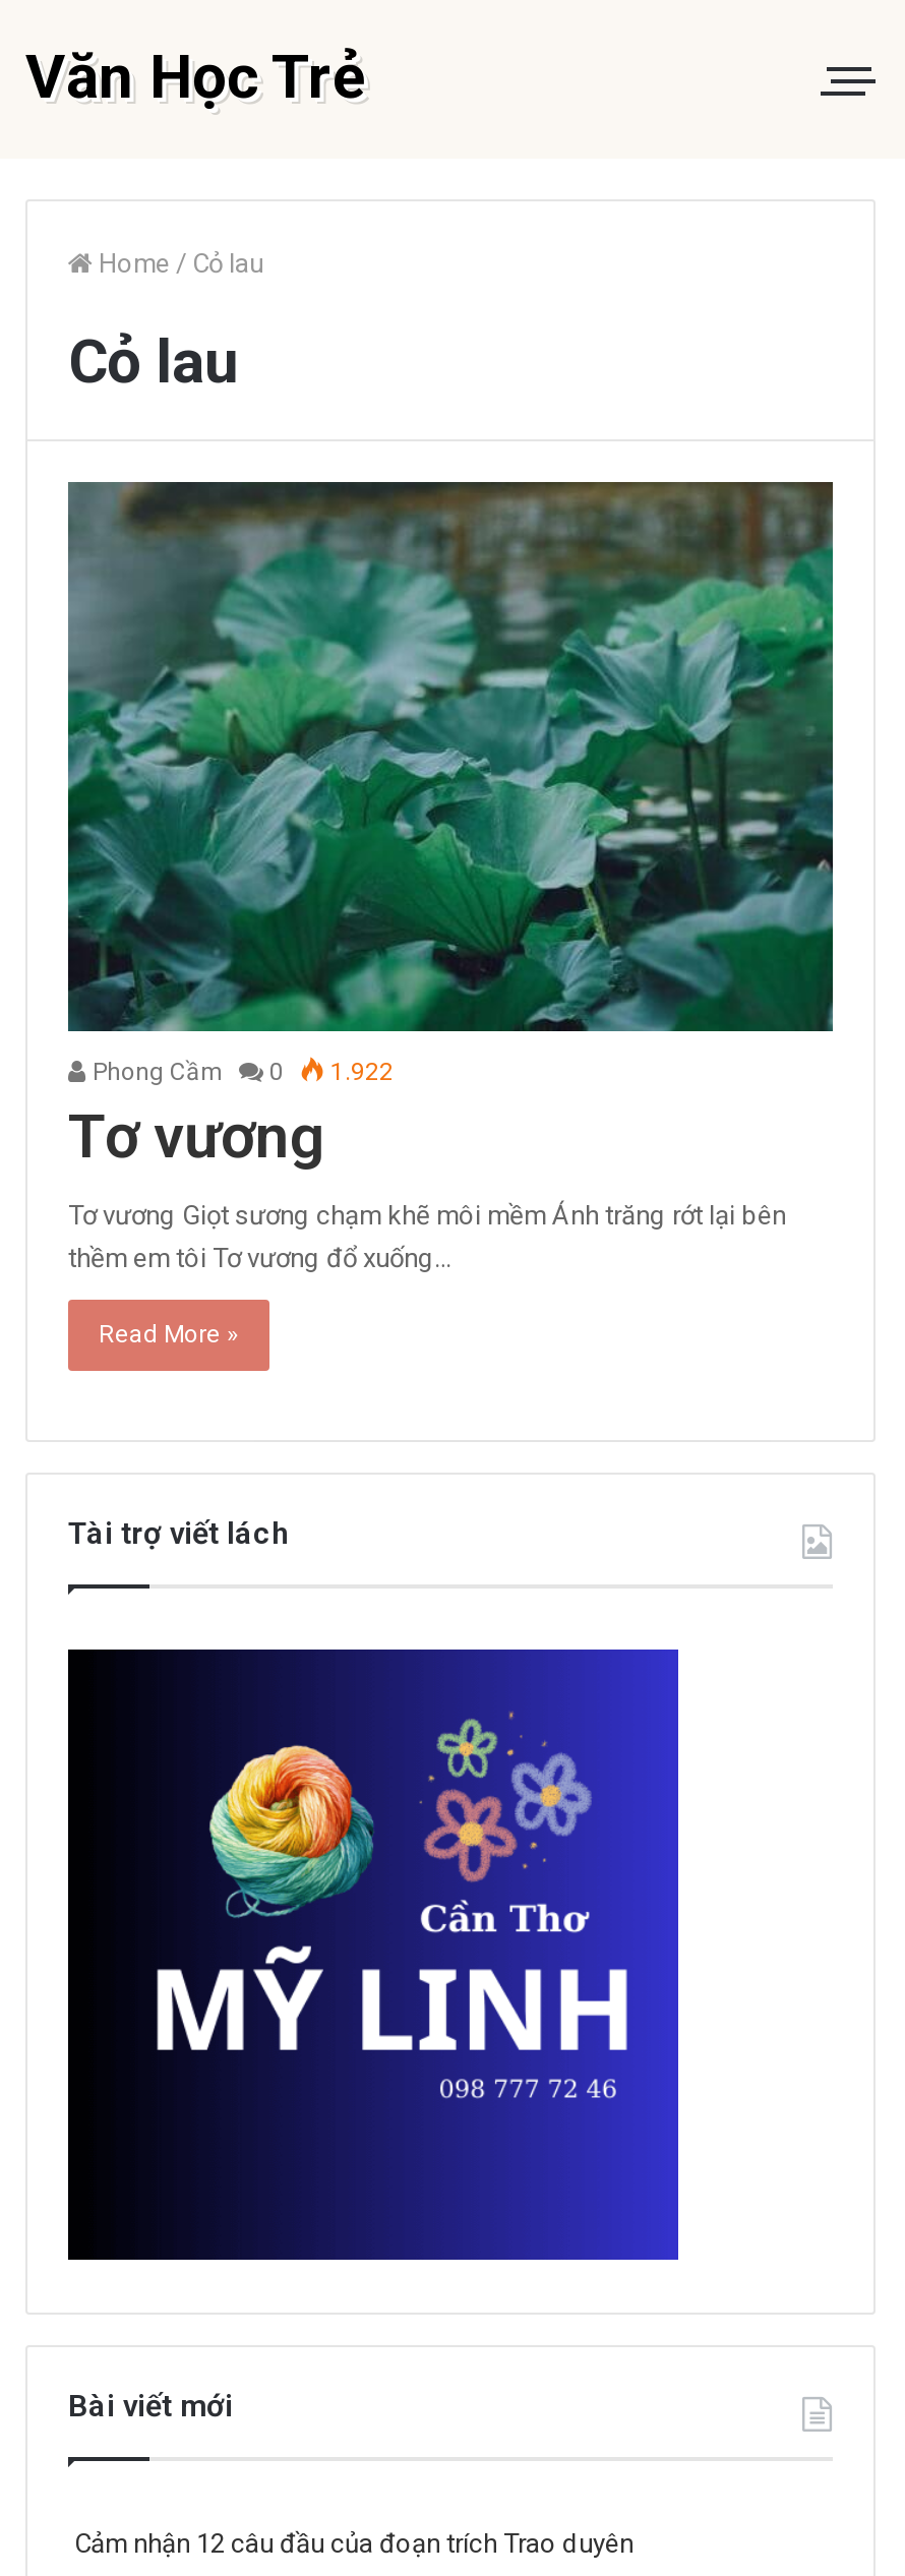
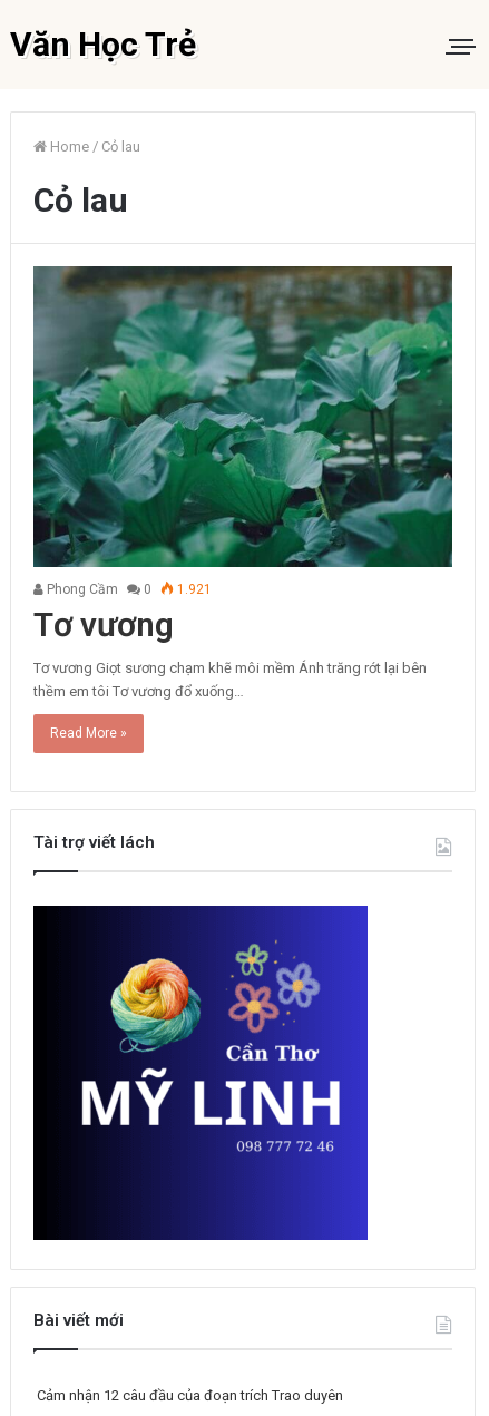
[86,1058,394,1086] Phong Cầm 0 1.922 -> [43,582,212,597] Phong Cầm 0 1.921

